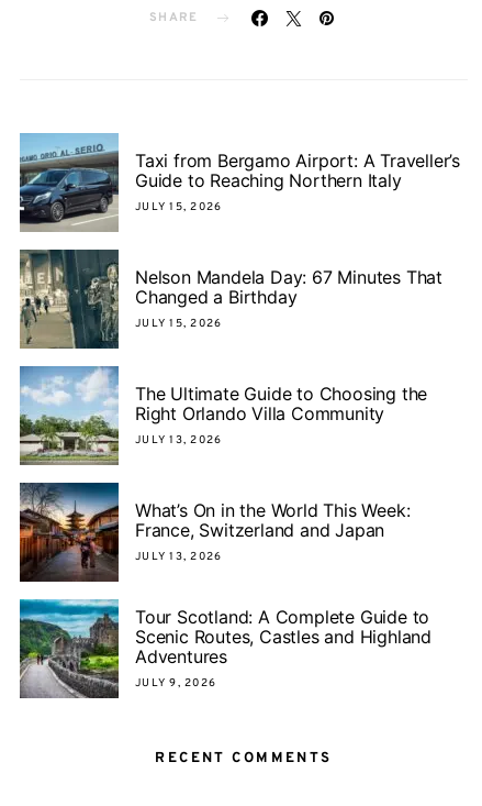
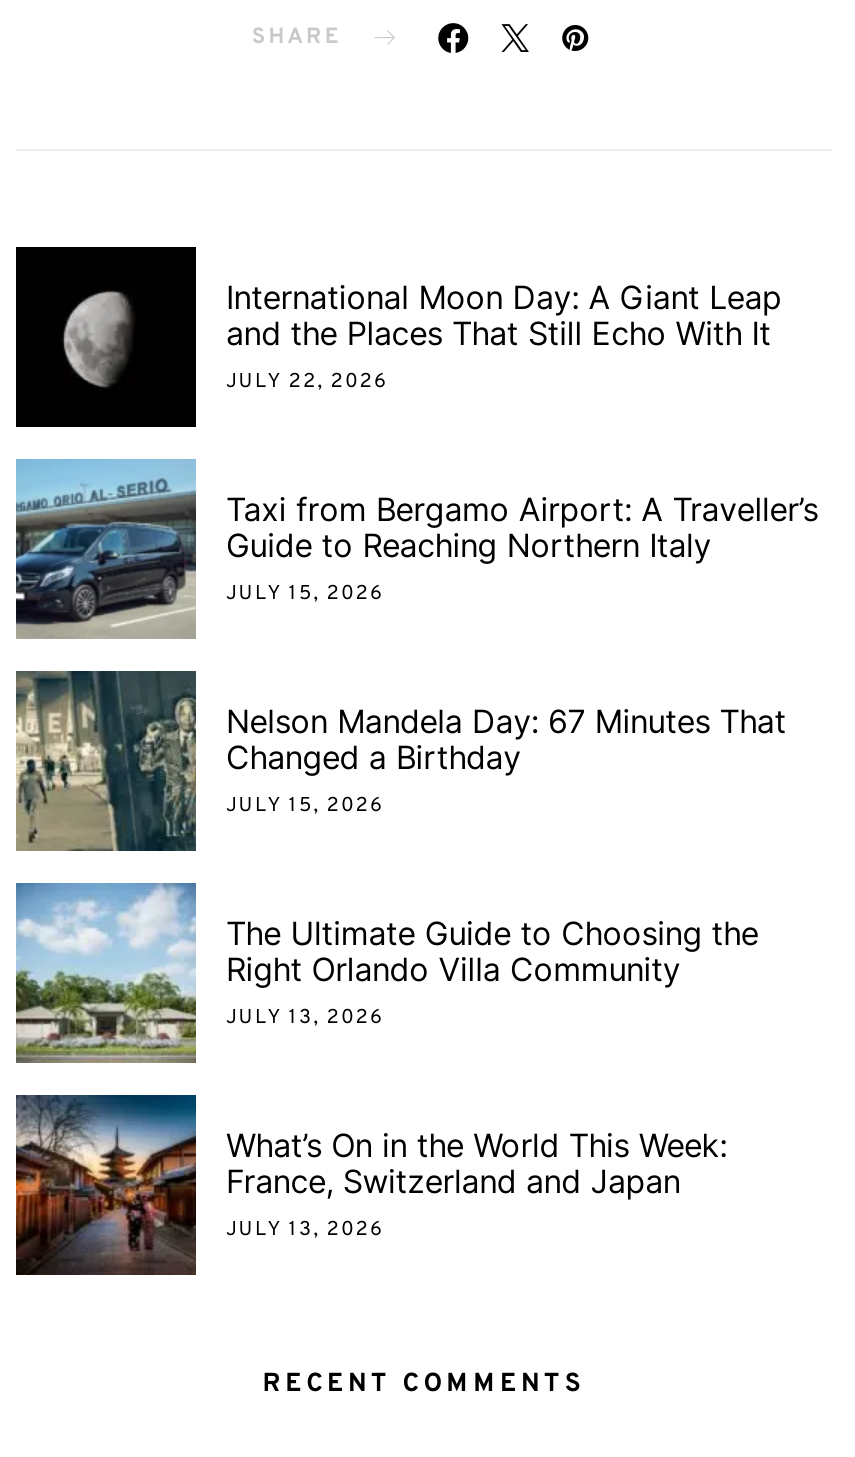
none -> [14,245,782,427] [image] | International Moon Day: A Giant Leap | and the Places That Still Echo With It | JULY 22, 2026
moved [18,137,460,564] -> [12,467,818,1242]: [image] | Taxi from Bergamo Airport: A Traveller’s | Guide to Reaching Northern Italy | ... | France, Switzerland and Japan | JULY 13, 2026
[19,598,431,699] [image] | Tour Scotland: A Complete Guide to | Scenic Routes, Castles and Highland | Adventures | JULY 9, 2026 -> none

